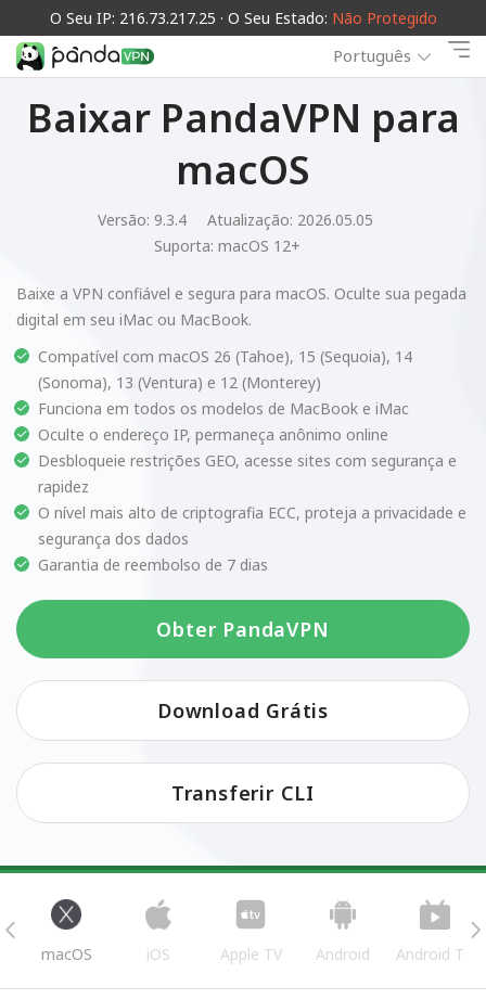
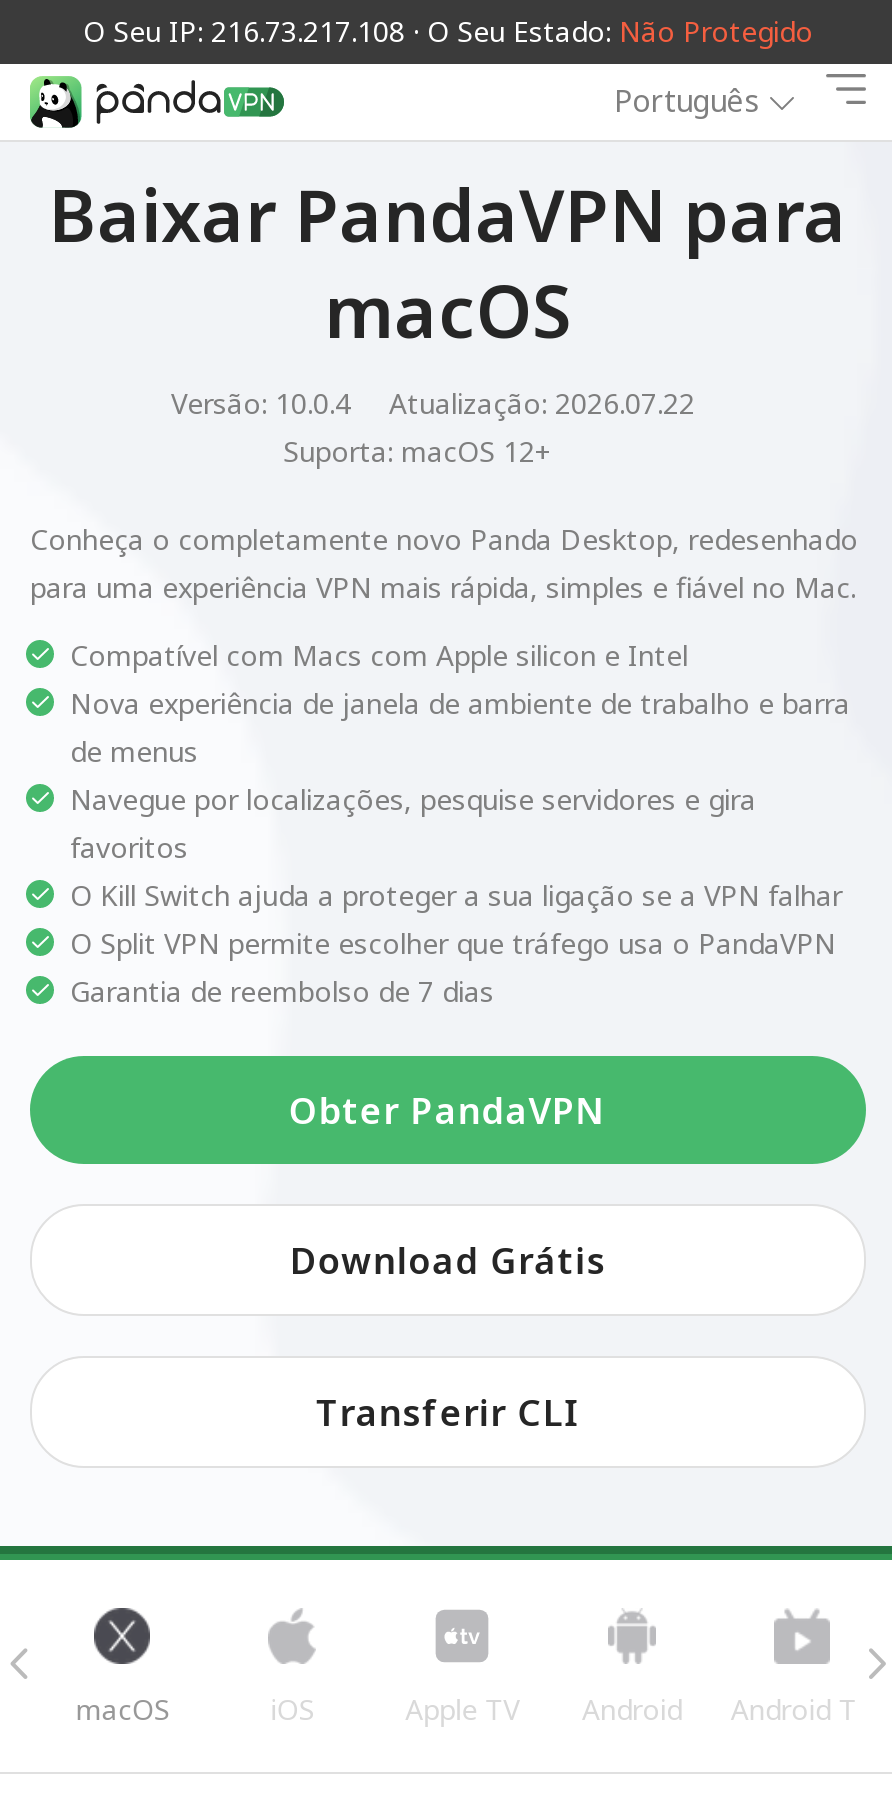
[49,8,437,28] O Seu IP: 216.73.217.25 · O Seu Estado: Não Protegido -> [83,12,813,50] O Seu IP: 216.73.217.108 · O Seu Estado: Não Protegido
[97,209,186,230] Versão: 9.3.4 -> [171,384,351,422] Versão: 10.0.4
[207,209,373,230] Atualização: 2026.05.05 -> [389,384,695,422] Atualização: 2026.07.22
[16,283,466,330] Baixe a VPN confiável e segura para macOS. Oculte sua pegada | digital em seu iMac ou MacBook. -> [30,520,858,606] Conheça o completamente novo Panda Desktop, redesenhado | para uma experiência VPN mais rápida, simples e fiável no Mac.
[38,346,466,549] Compatível com macOS 26 (Tahoe), 15 (Sequoia), 14 | (Sonoma), 13 (Ventura) e 12 (Monterey) | Funciona em todos os modelos de MacBook e iMac | Oculte o endereço IP, permaneça anônimo online | Desbloqueie restrições GEO, acesse sites com segurança e | rapidez | O nível mais alto de criptografia ECC, proteja a privacidade e | segurança dos dados -> [70,636,850,962] Compatível com Macs com Apple silicon e Intel | Nova experiência de janela de ambiente de trabalho e barra | de menus | Navegue por localizações, pesquise servidores e gira | favoritos | O Kill Switch ajuda a proteger a sua ligação se a VPN falhar | O Split VPN permite escolher que tráfego usa o PandaVPN

